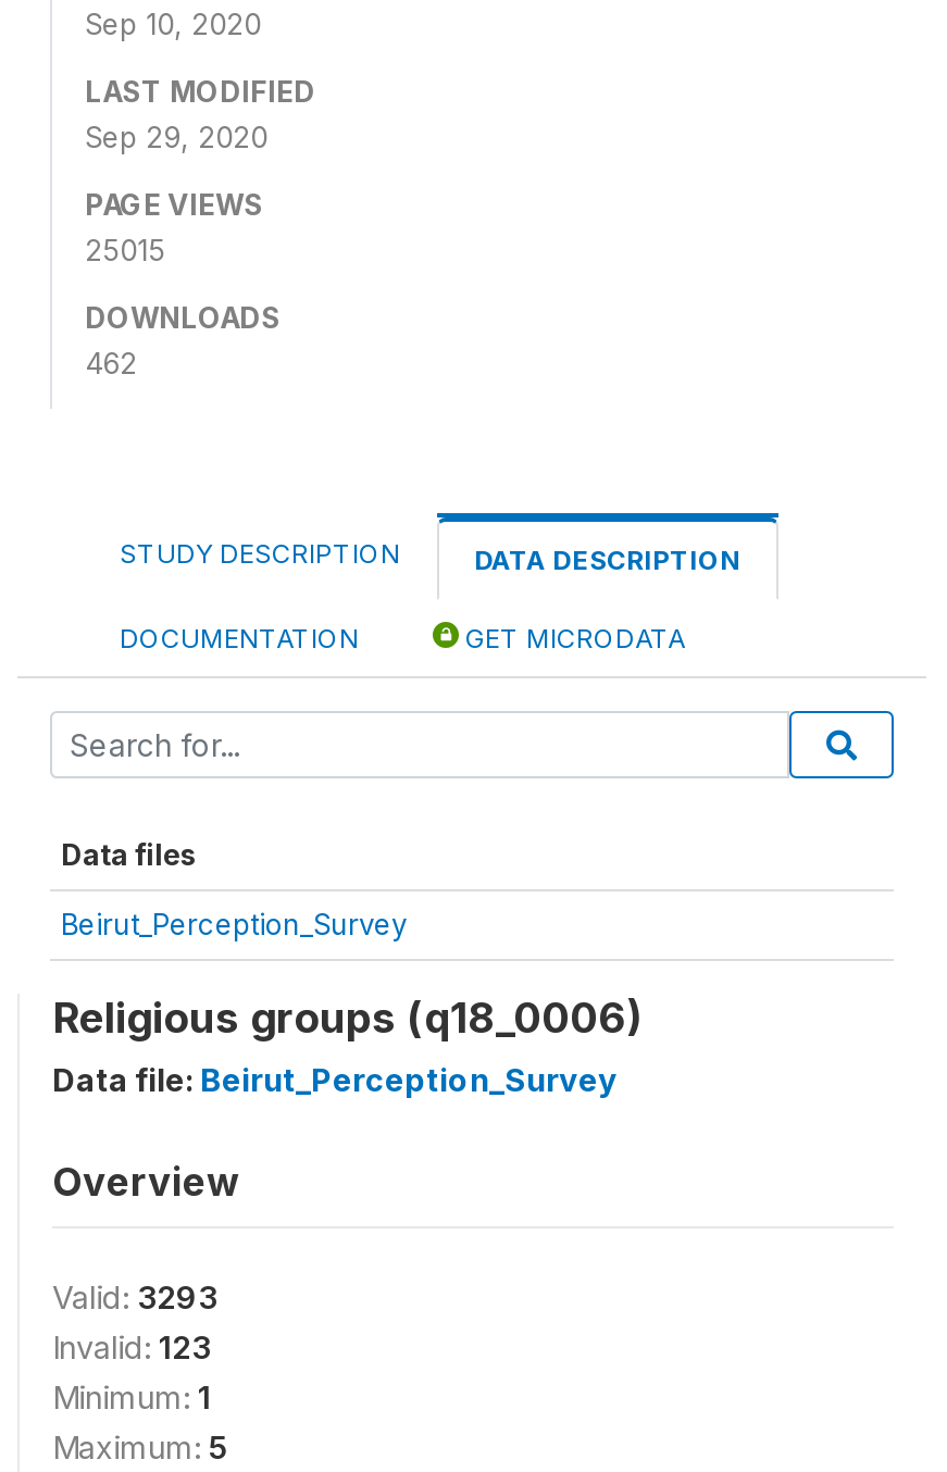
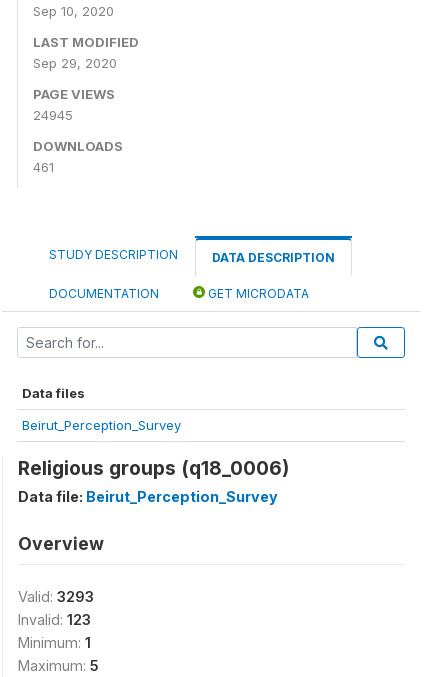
[85,233,165,267] 25015 -> [33,107,73,123] 24945
[85,346,137,381] 462 -> [33,159,54,175] 461

